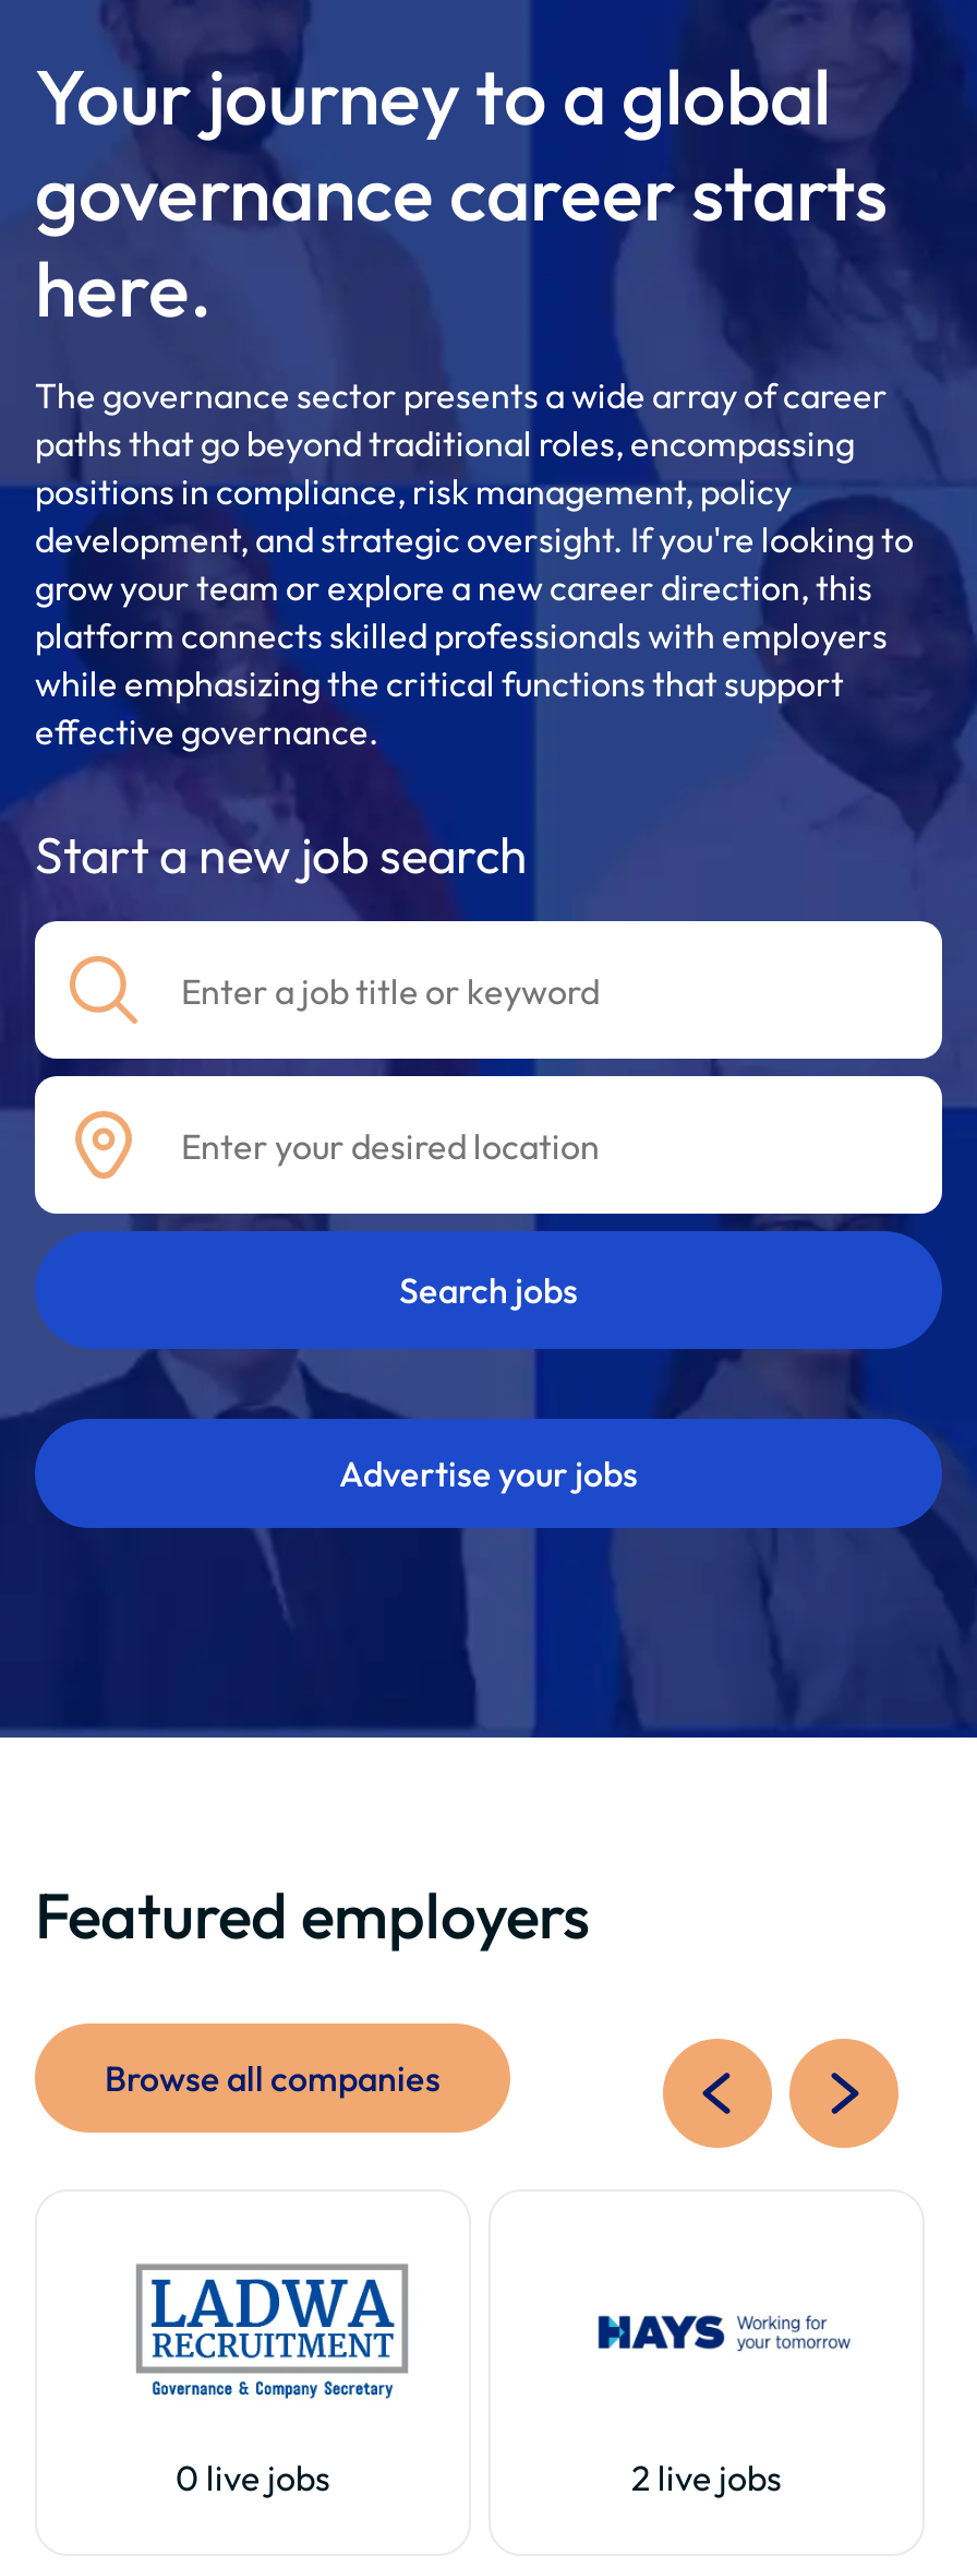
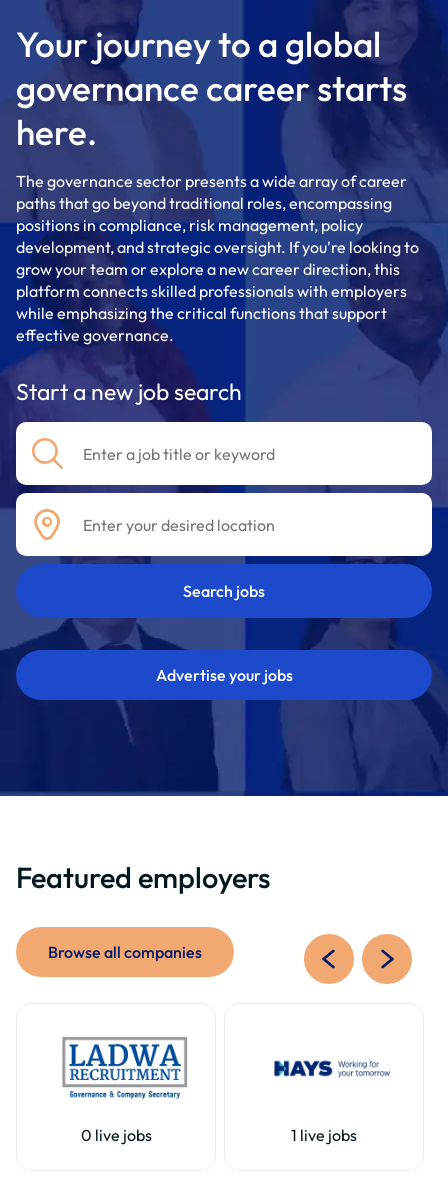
[631,2456,782,2499] 2 live jobs -> [291,1125,357,1145] 1 live jobs

